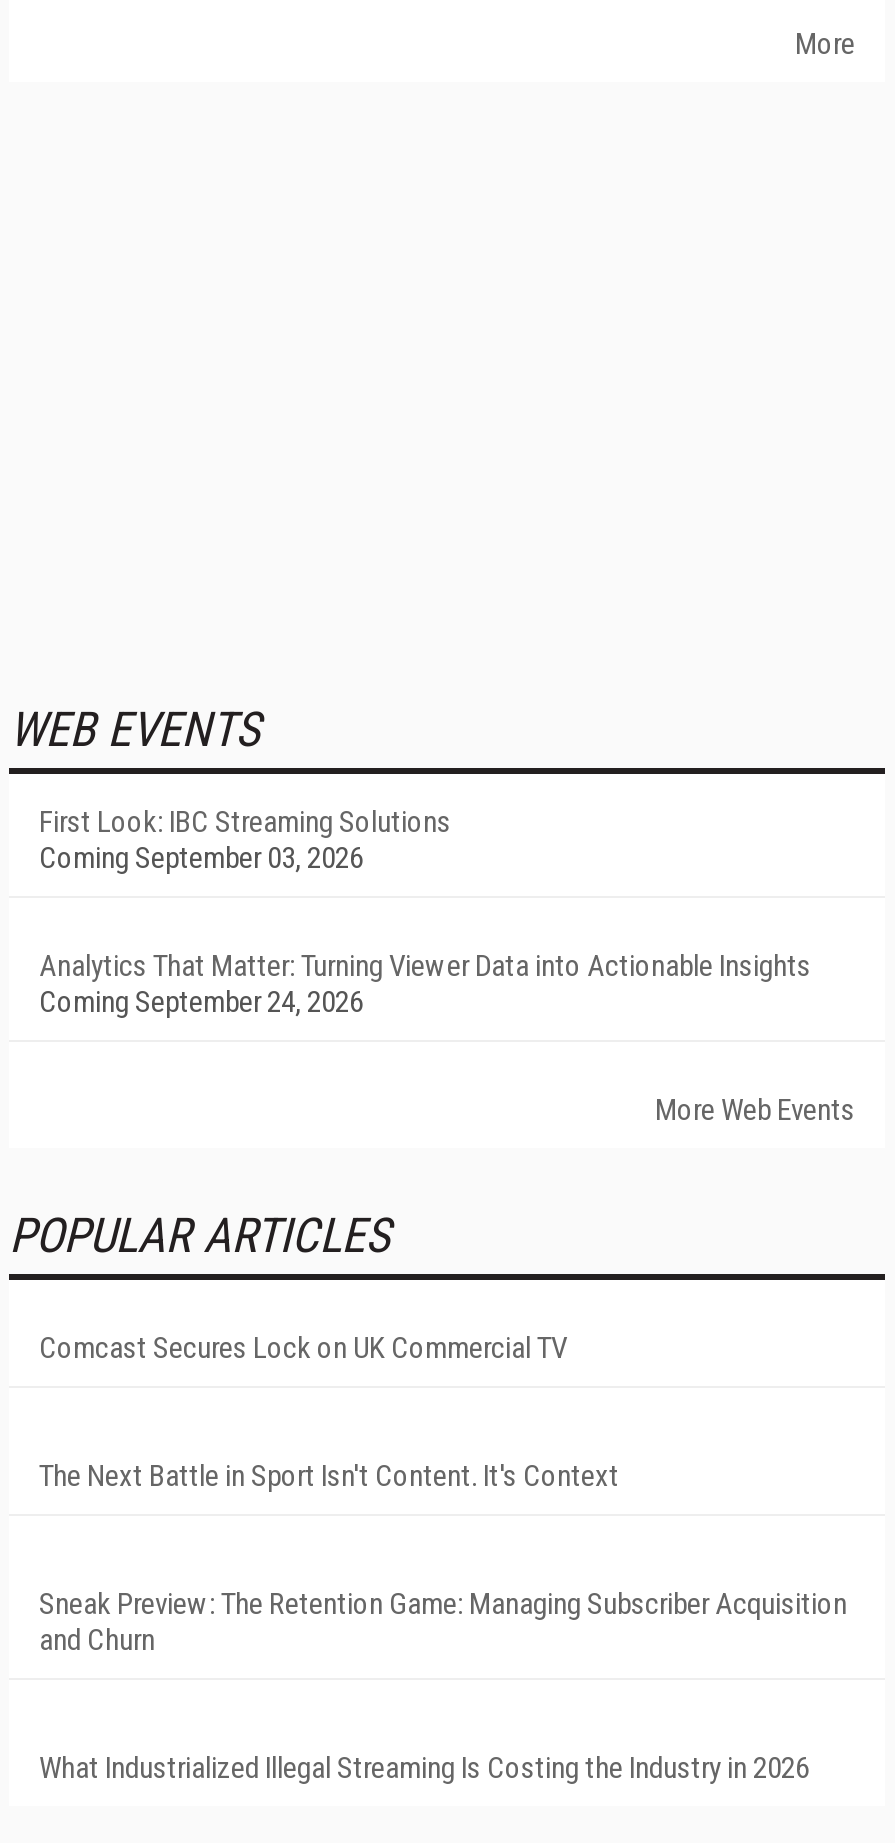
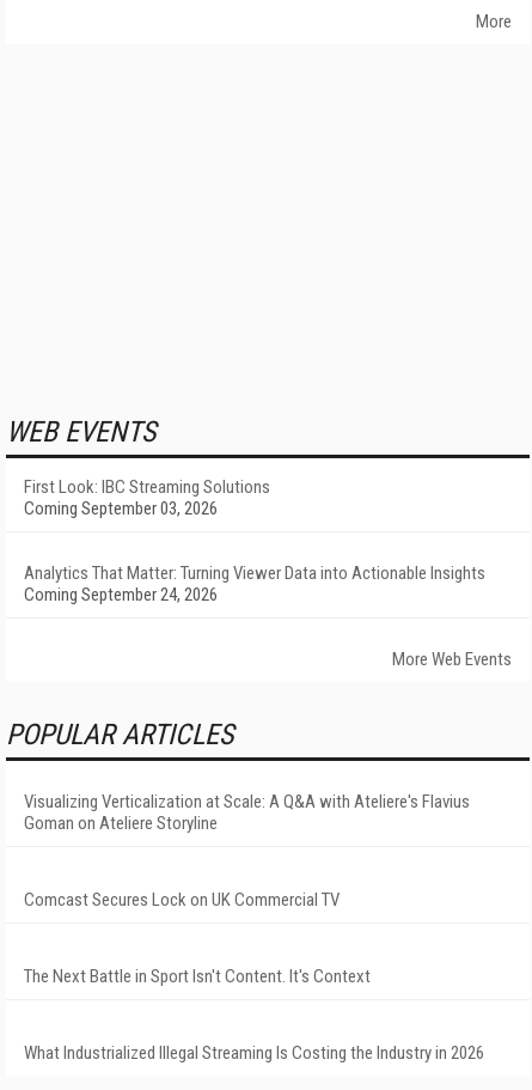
none -> [24,791,470,834] Visualizing Verticalization at Scale: A Q&A with Ateliere's Flavius | Goman on Ateliere Storyline
moved [39,1330,619,1494] -> [24,889,371,987]: Comcast Secures Lock on UK Commercial TV | The Next Battle in Sport Isn't Content. It's Context
[39,1586,847,1658] Sneak Preview: The Retention Game: Managing Subscriber Acquisition | and Churn -> none

